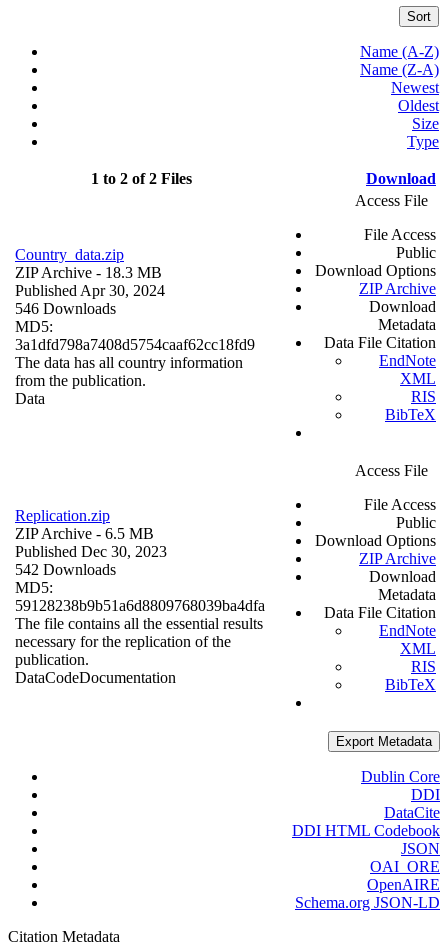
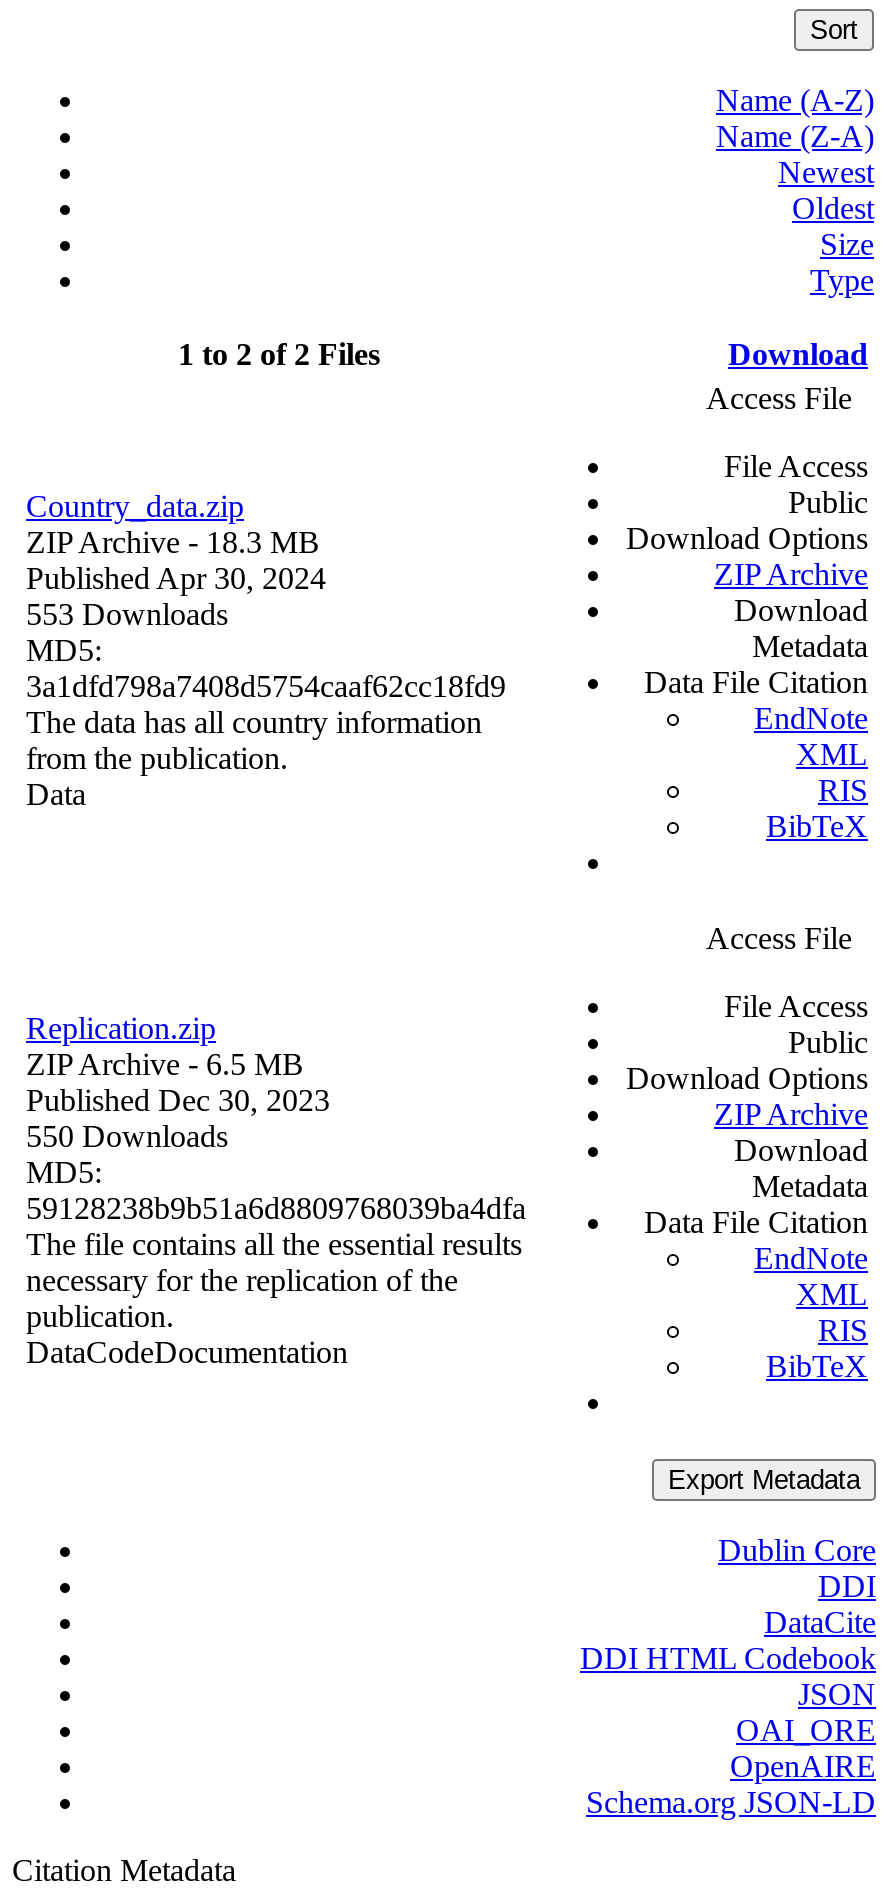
[15,300,116,317] 546 Downloads -> [26,598,228,632] 553 Downloads
[15,561,116,578] 542 Downloads -> [26,1120,228,1154] 550 Downloads

